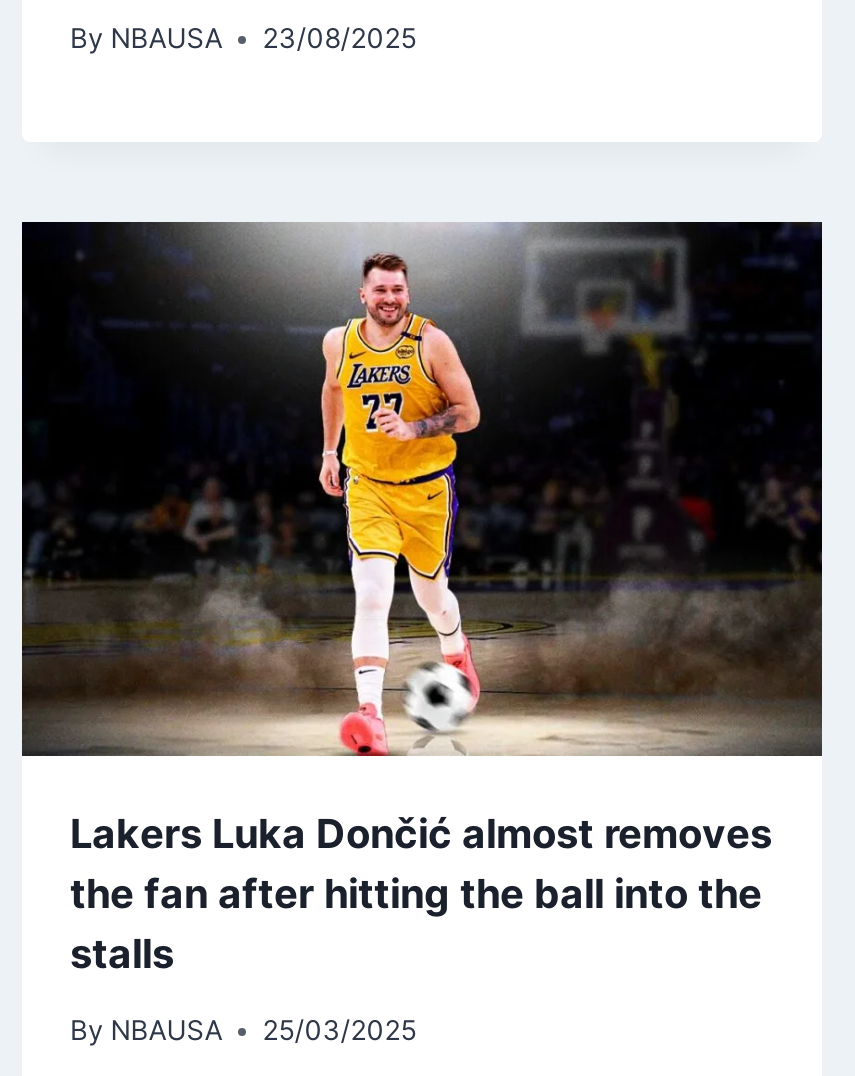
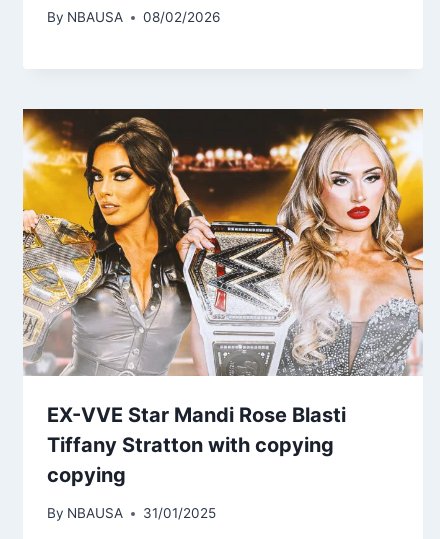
[70,22,416,54] By NBAUSA 23/08/2025 -> [47,9,220,25] By NBAUSA 08/02/2026
[20,220,824,978] [image] | Lakers Luka Dončić almost removes | the fan after hitting the ball into the | stalls -> [22,108,424,487] [image] | EX-VVE Star Mandi Rose Blasti | Tiffany Stratton with copying | copying
[70,1015,416,1047] By NBAUSA 25/03/2025 -> [47,505,216,521] By NBAUSA 31/01/2025

